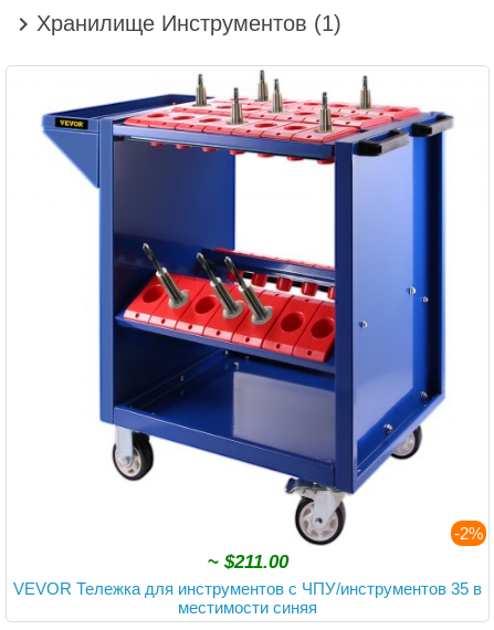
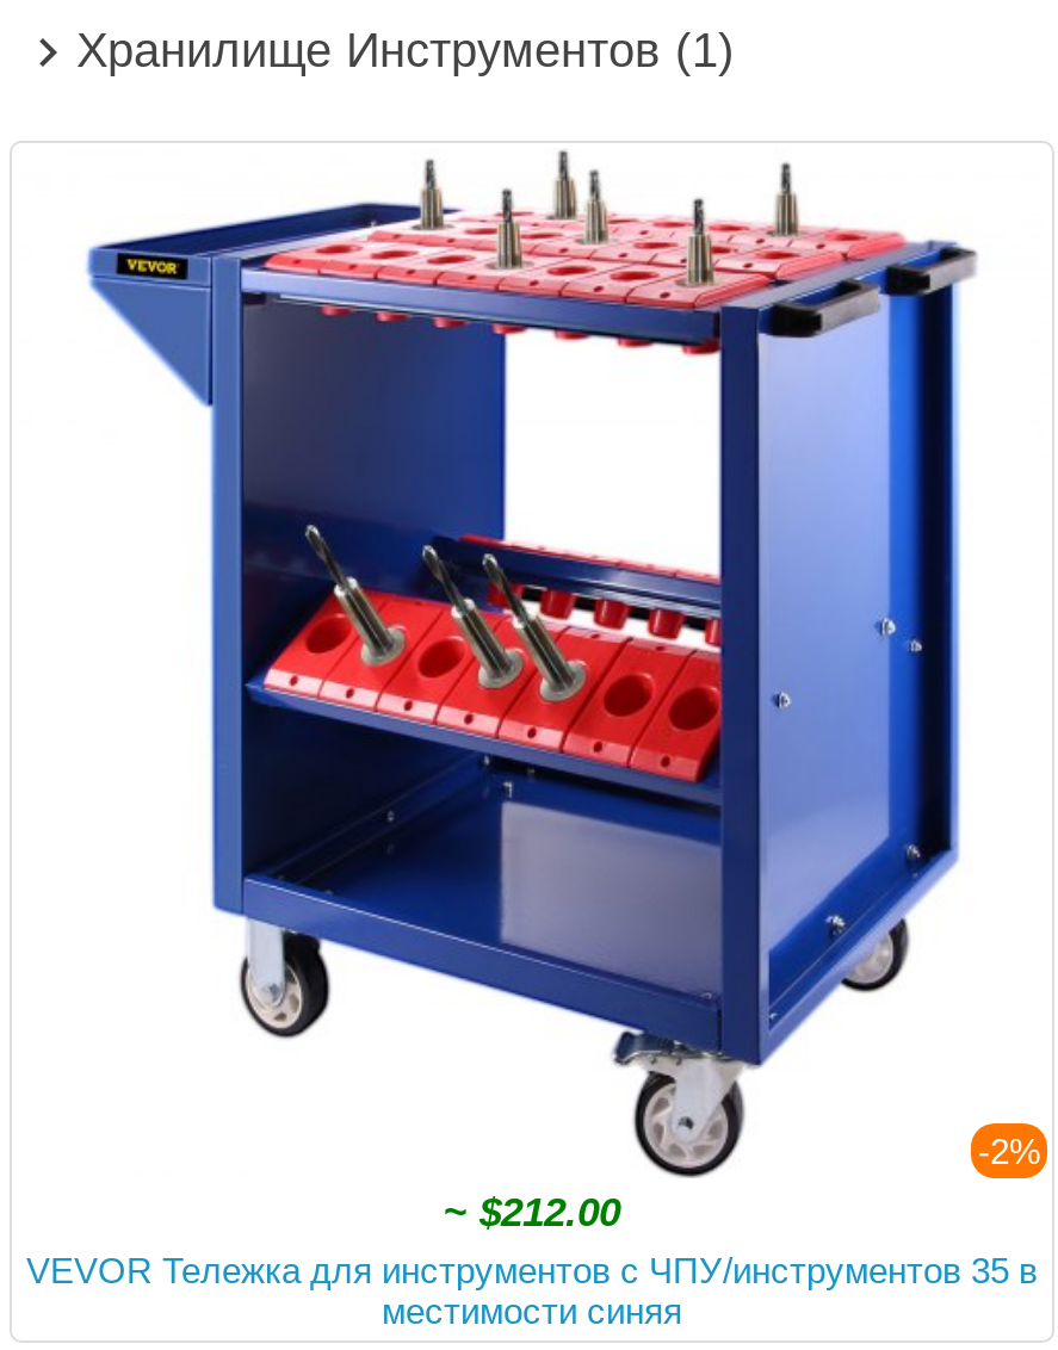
[207,552,288,573] ~ $211.00 -> [444,1190,620,1236] ~ $212.00

